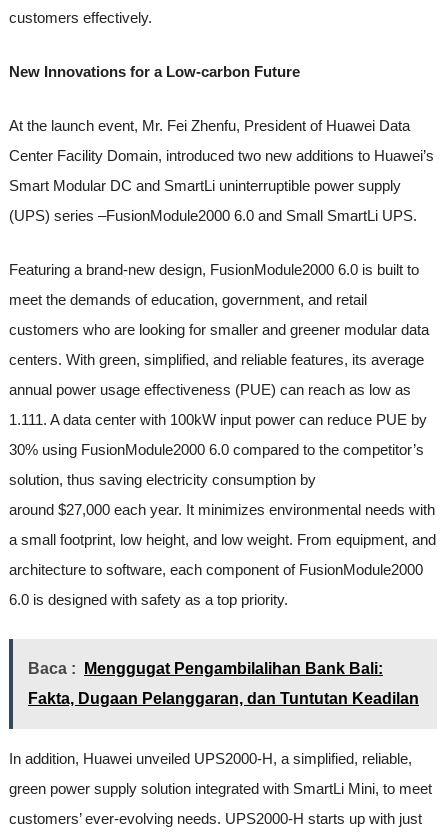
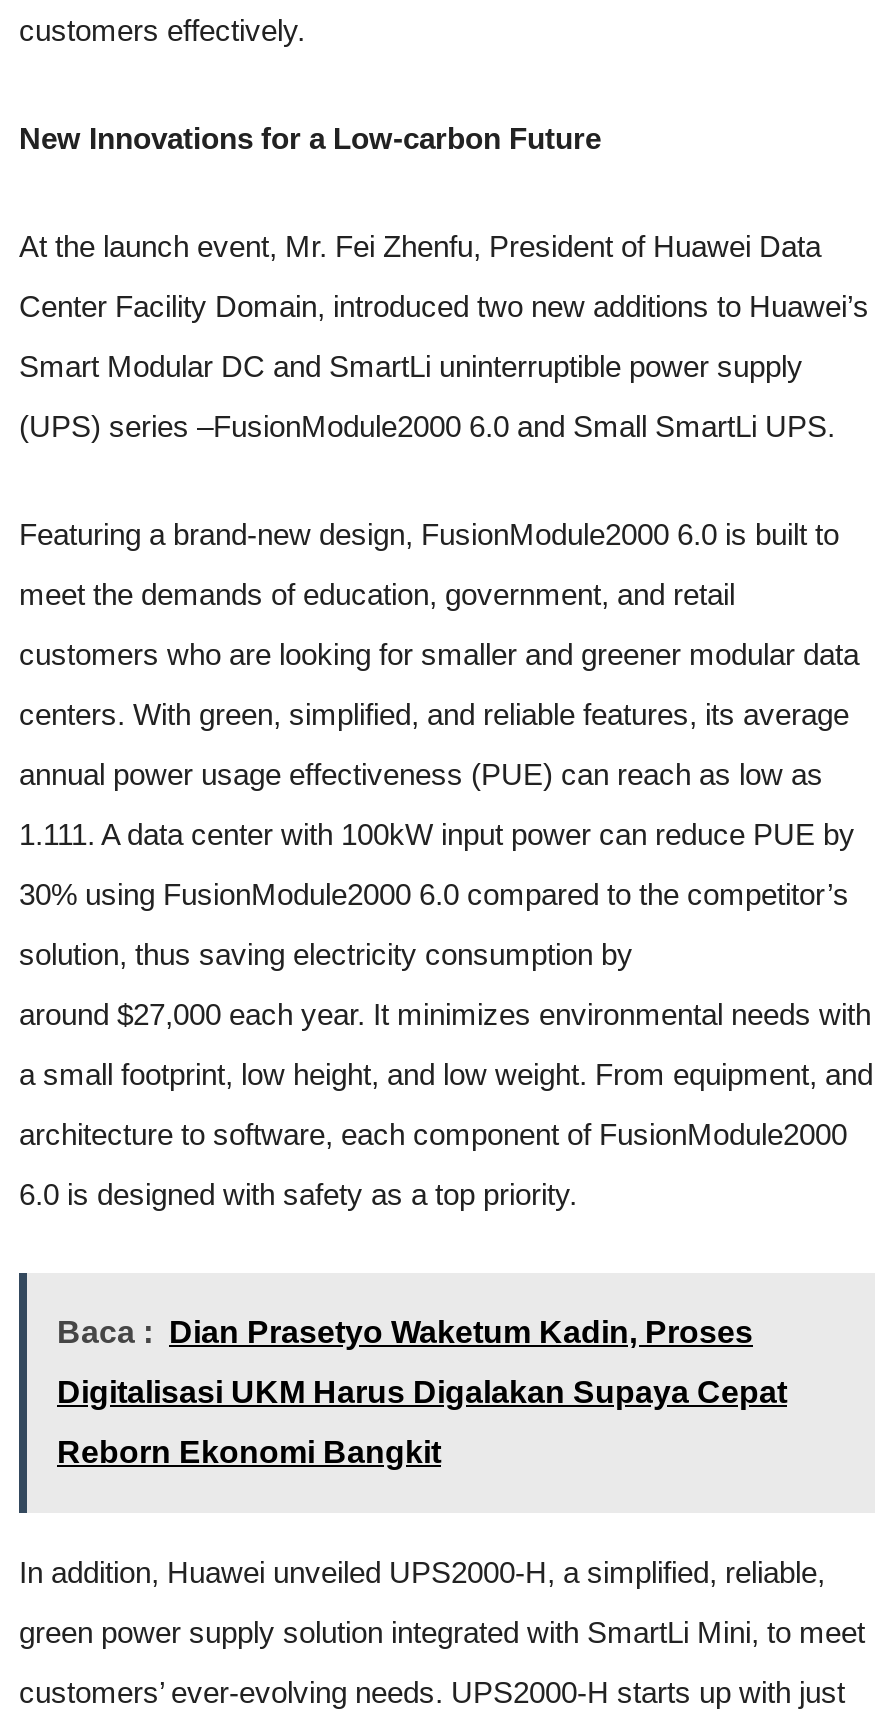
[28,660,419,707] Baca : Menggugat Pengambilalihan Bank Bali: | Fakta, Dugaan Pelanggaran, dan Tuntutan Keadilan -> [57,1314,787,1468] Baca : Dian Prasetyo Waketum Kadin, Proses | Digitalisasi UKM Harus Digalakan Supaya Cepat | Reborn Ekonomi Bangkit

